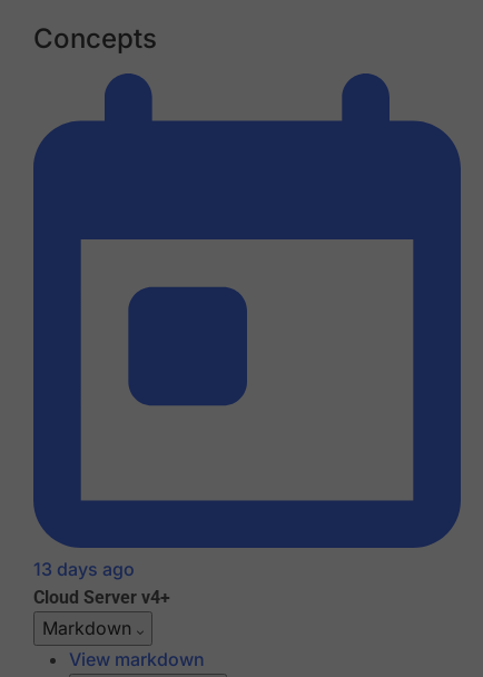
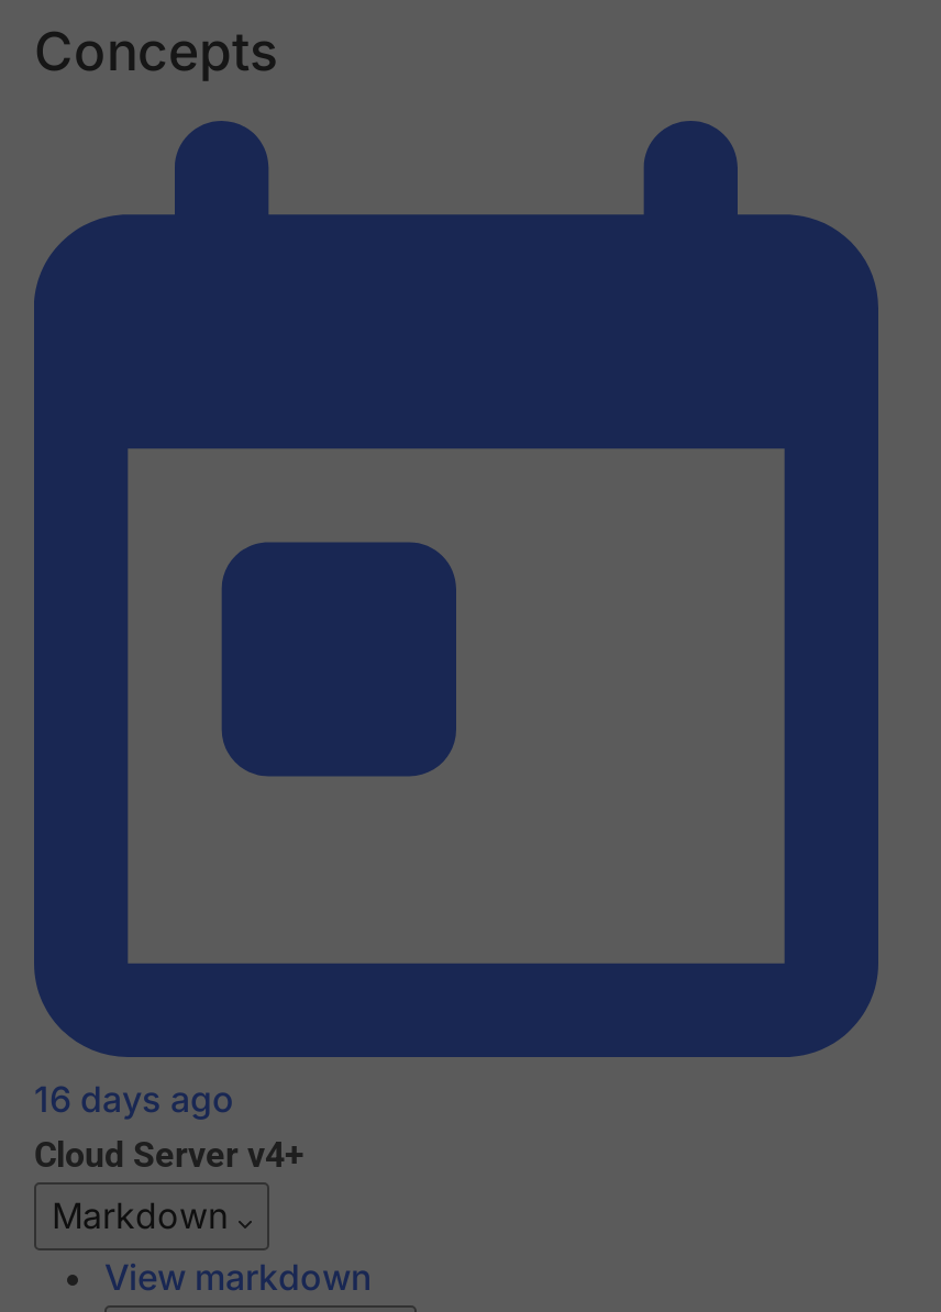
[33,558,135,581] 13 days ago -> [34,1078,234,1122] 16 days ago

